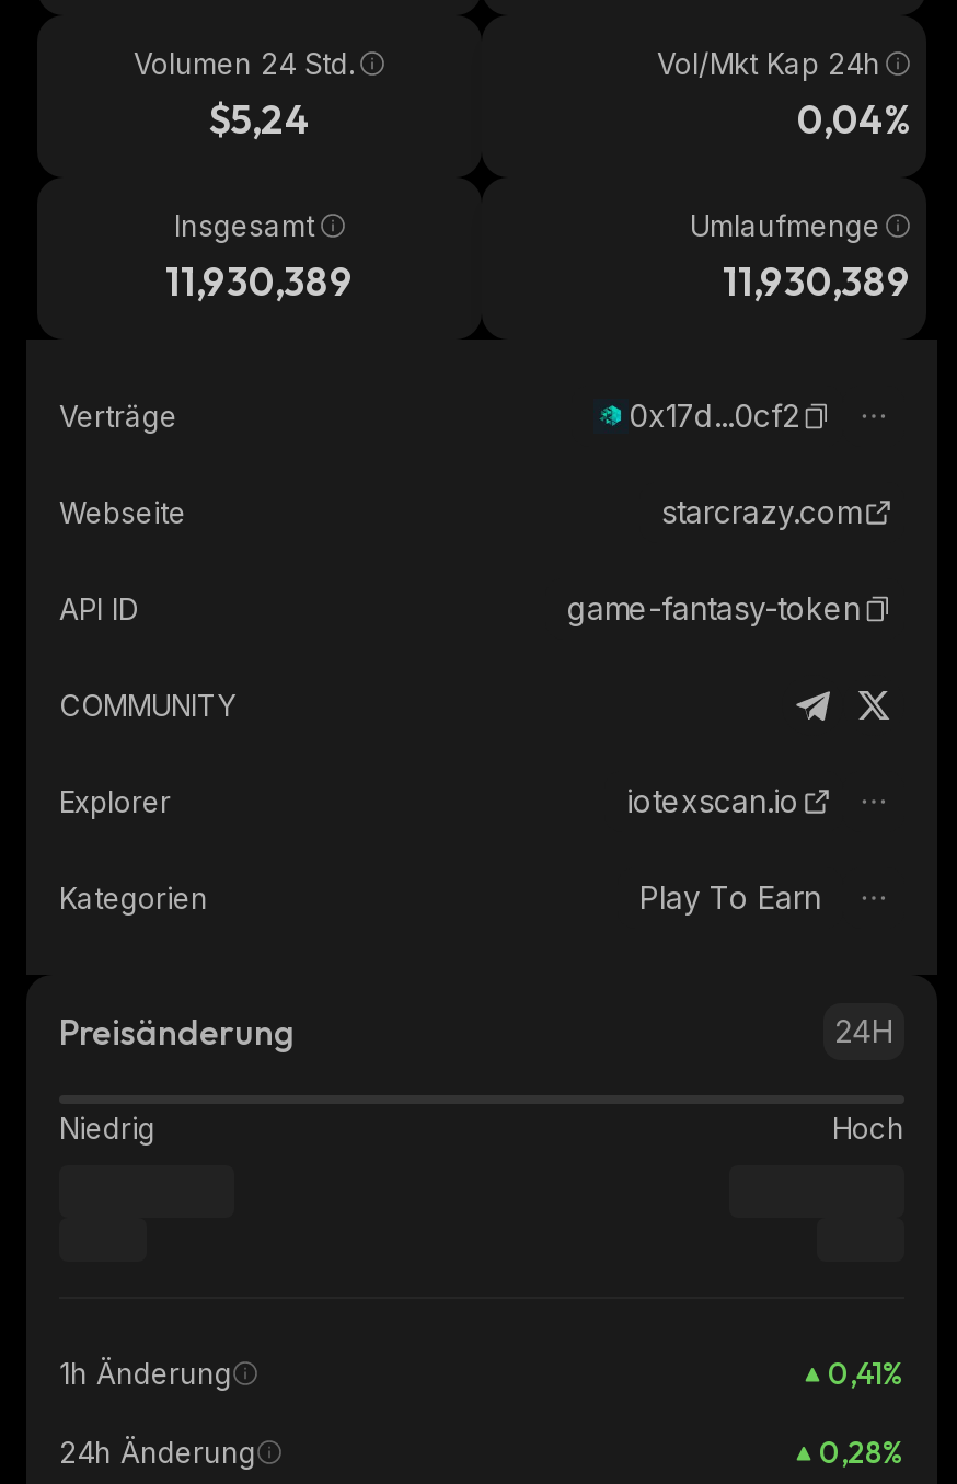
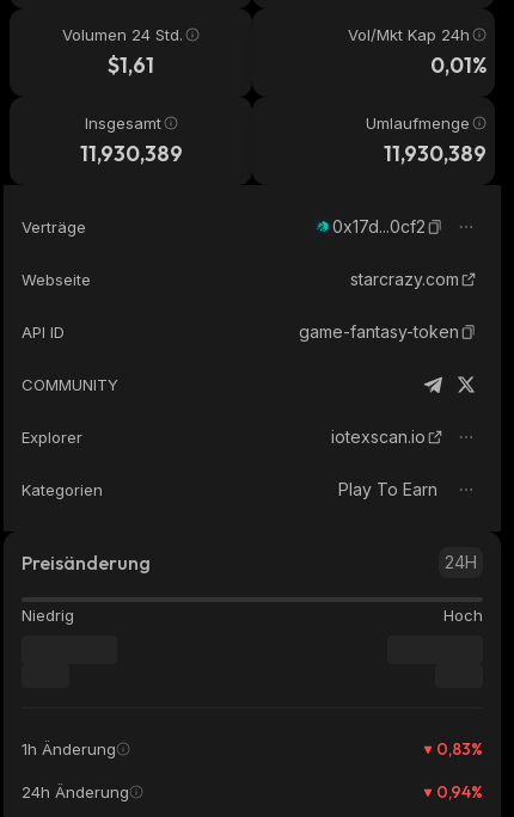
[208,94,311,145] $5,24 -> [108,51,154,79] $1,61
[797,94,911,145] 0,04% -> [430,51,487,79] 0,01%
[828,1354,904,1393] 0,41% -> [436,738,483,760] 0,83%
[819,1433,904,1472] 0,28% -> [436,781,483,803] 0,94%

